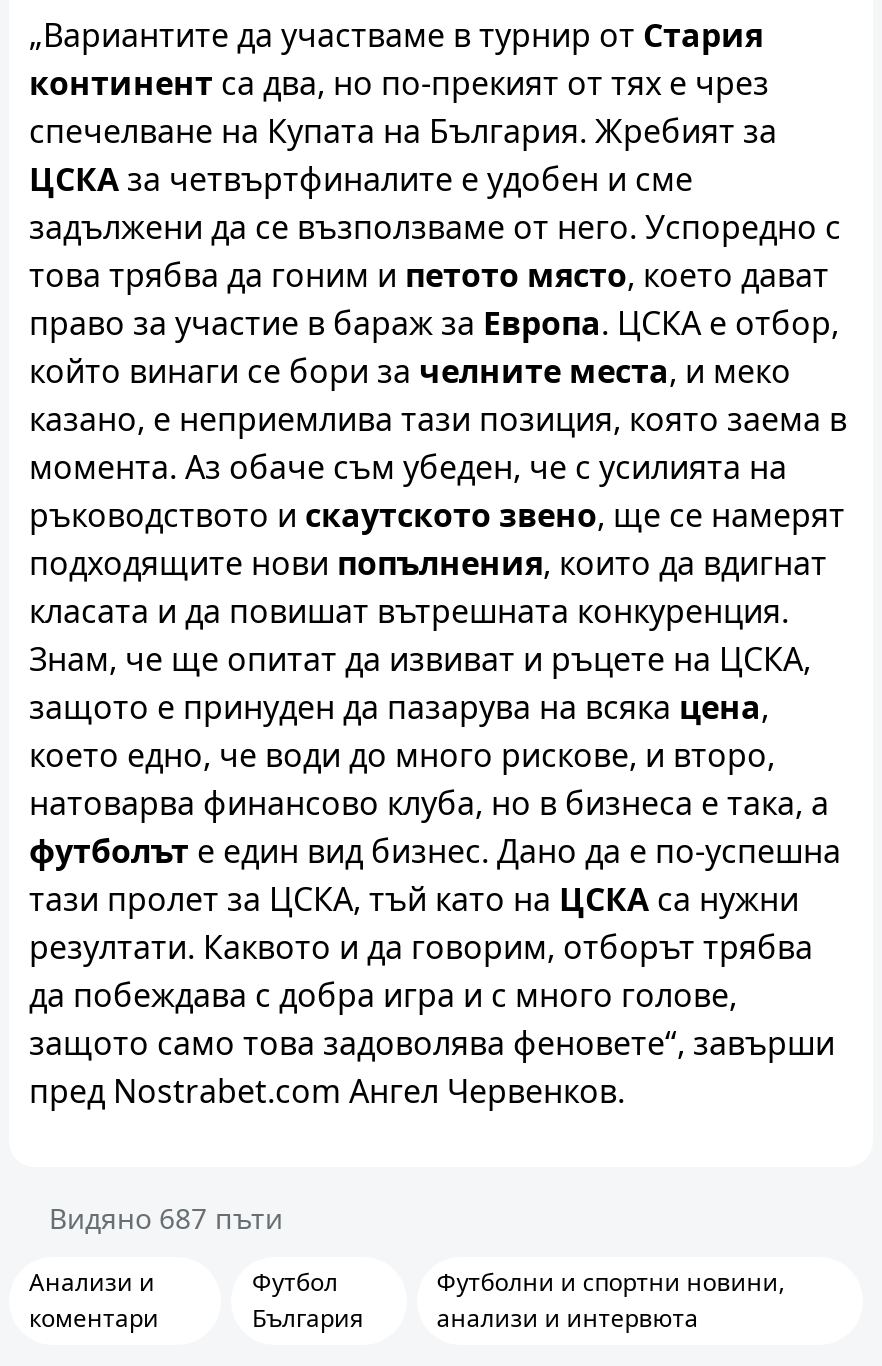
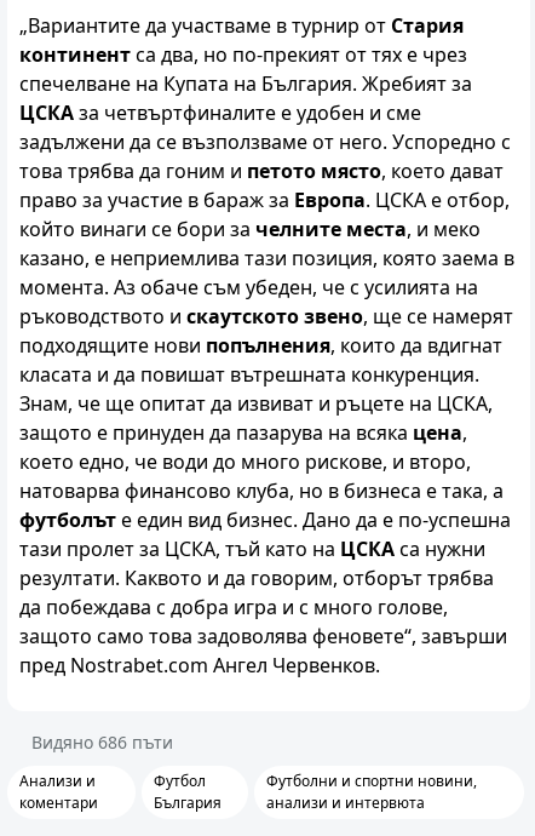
[41,1199,283,1237] Видяно 687 пъти -> [27,731,173,754] Видяно 686 пъти

